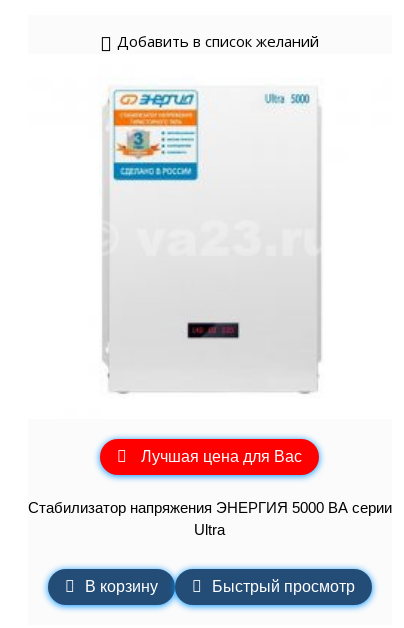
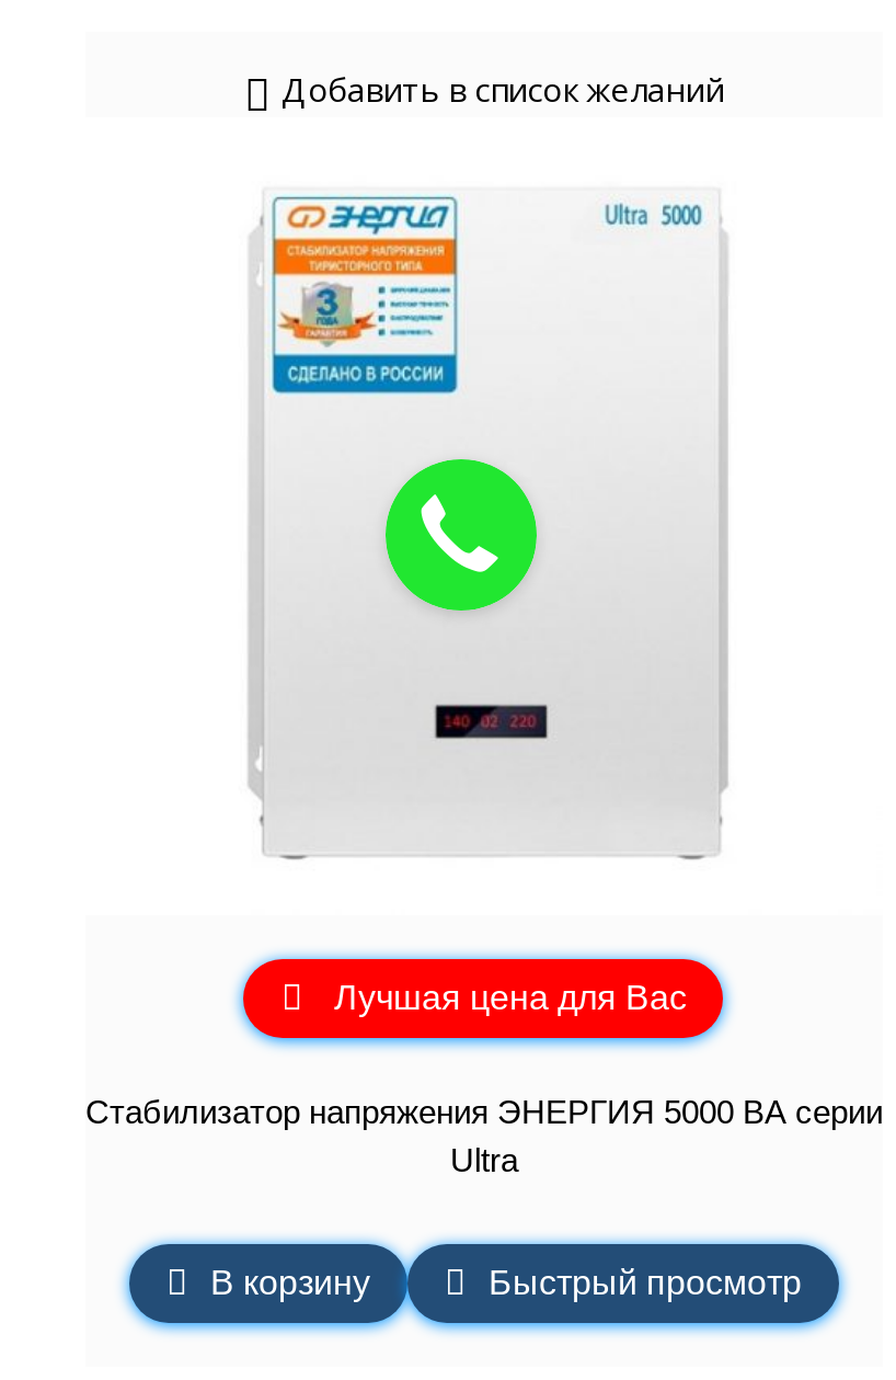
none -> [383,456,539,614] [image]

